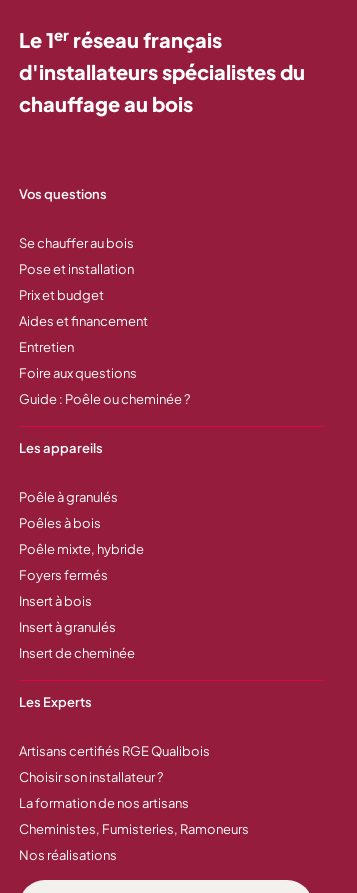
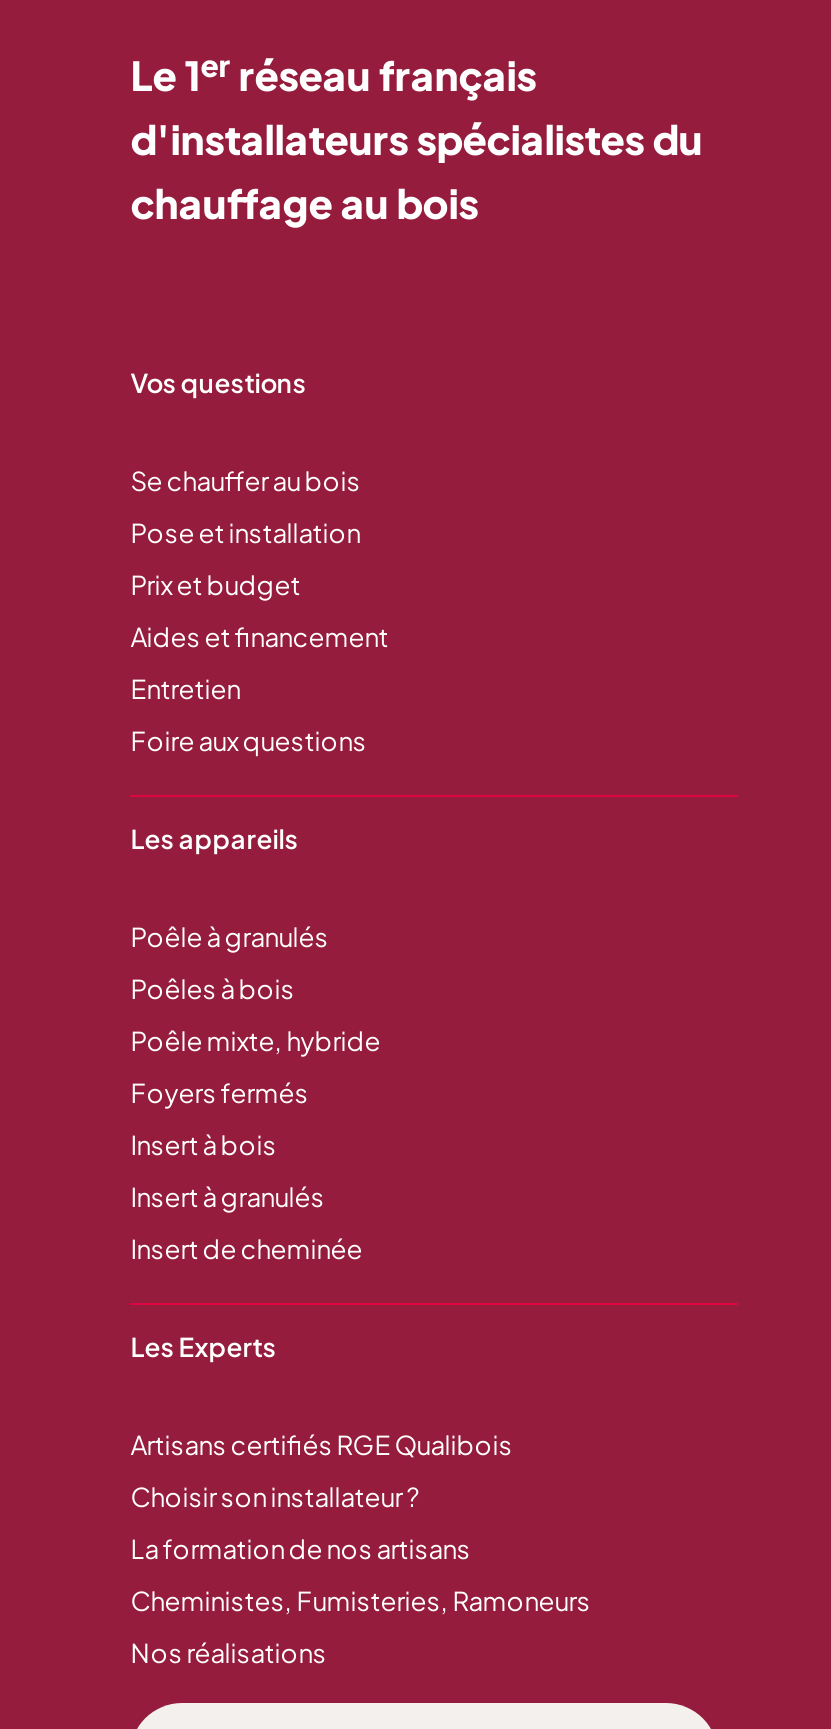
[19,391,190,407] Guide : Poêle ou cheminée ? -> none

